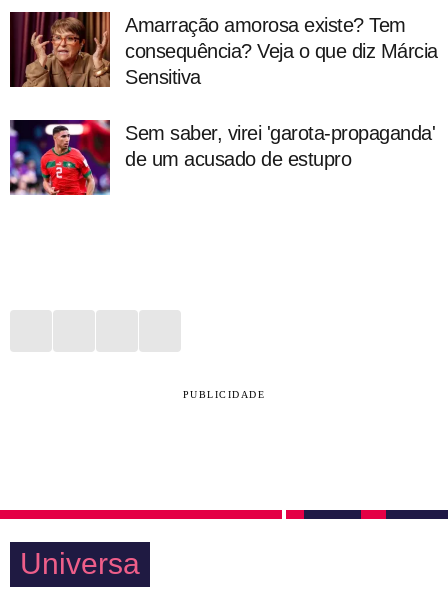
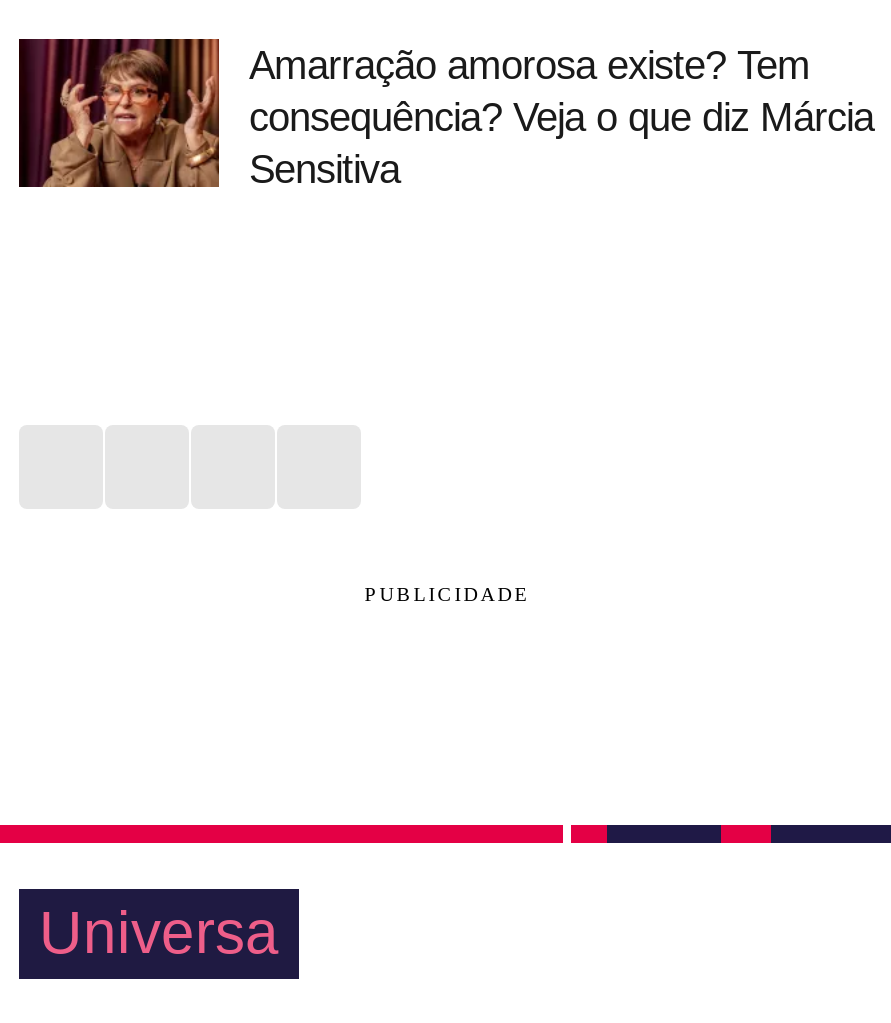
[9,119,435,196] [image] | Sem saber, virei 'garota-propaganda' | de um acusado de estupro -> none

